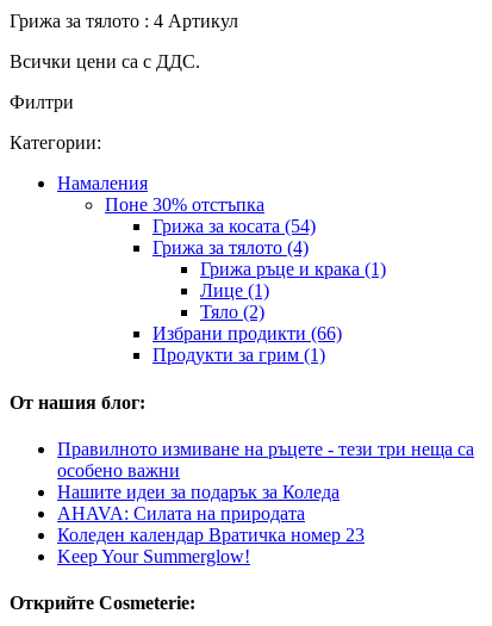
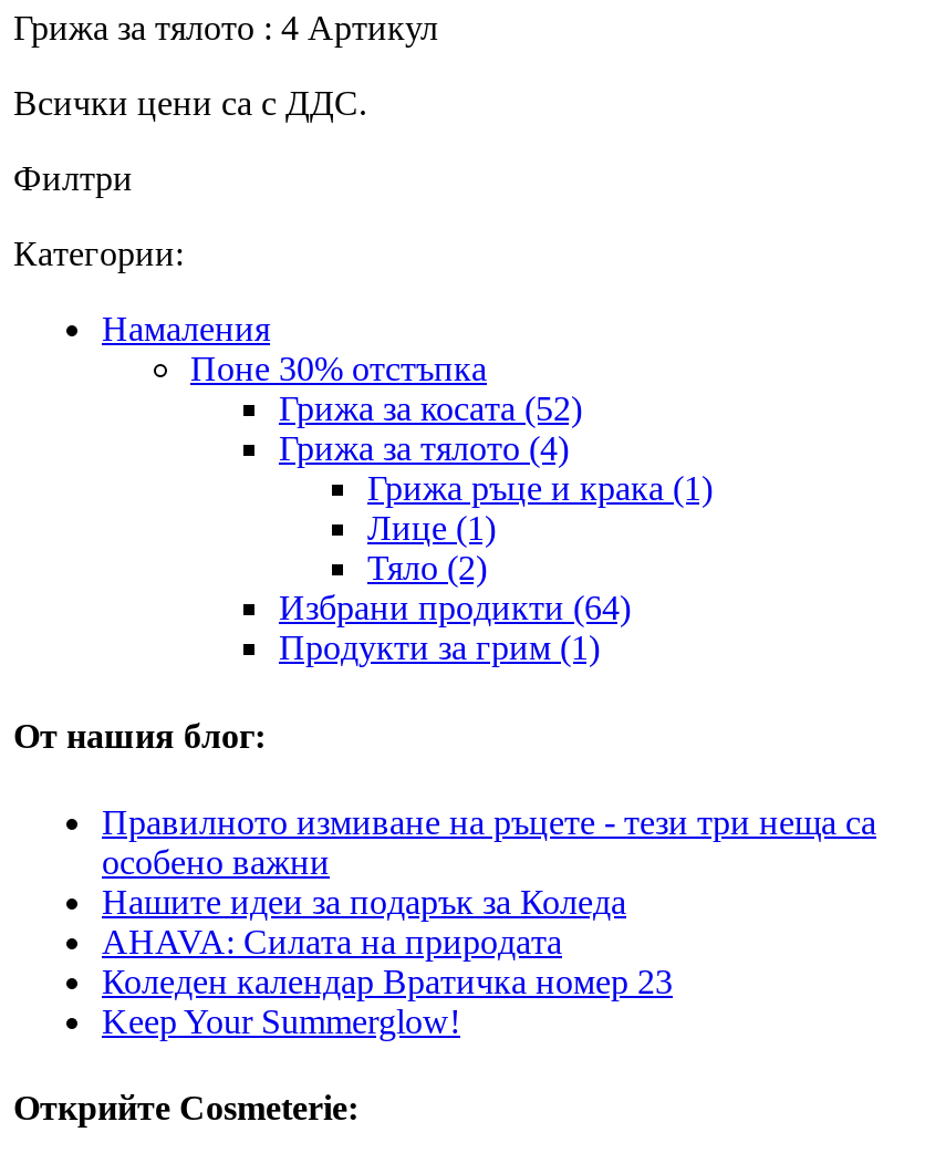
[152,216,316,237] Грижа за косата (54) -> [279,390,582,428] Грижа за косата (52)
[152,324,342,344] Избрани продикти (66) -> [279,590,631,627] Избрани продикти (64)

